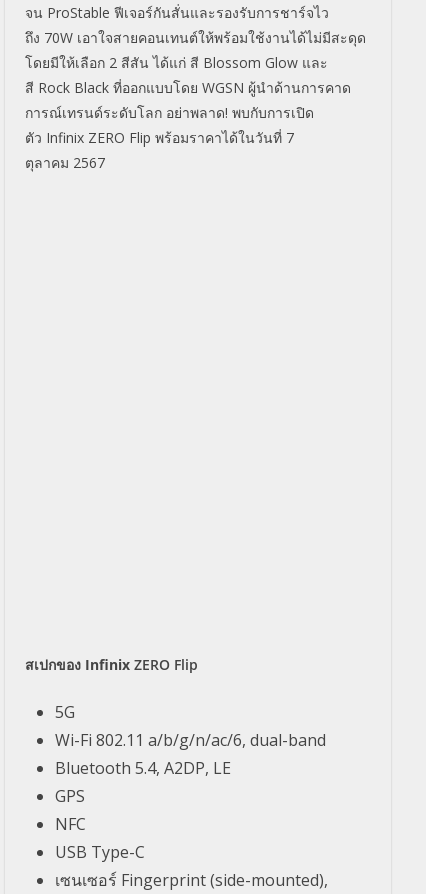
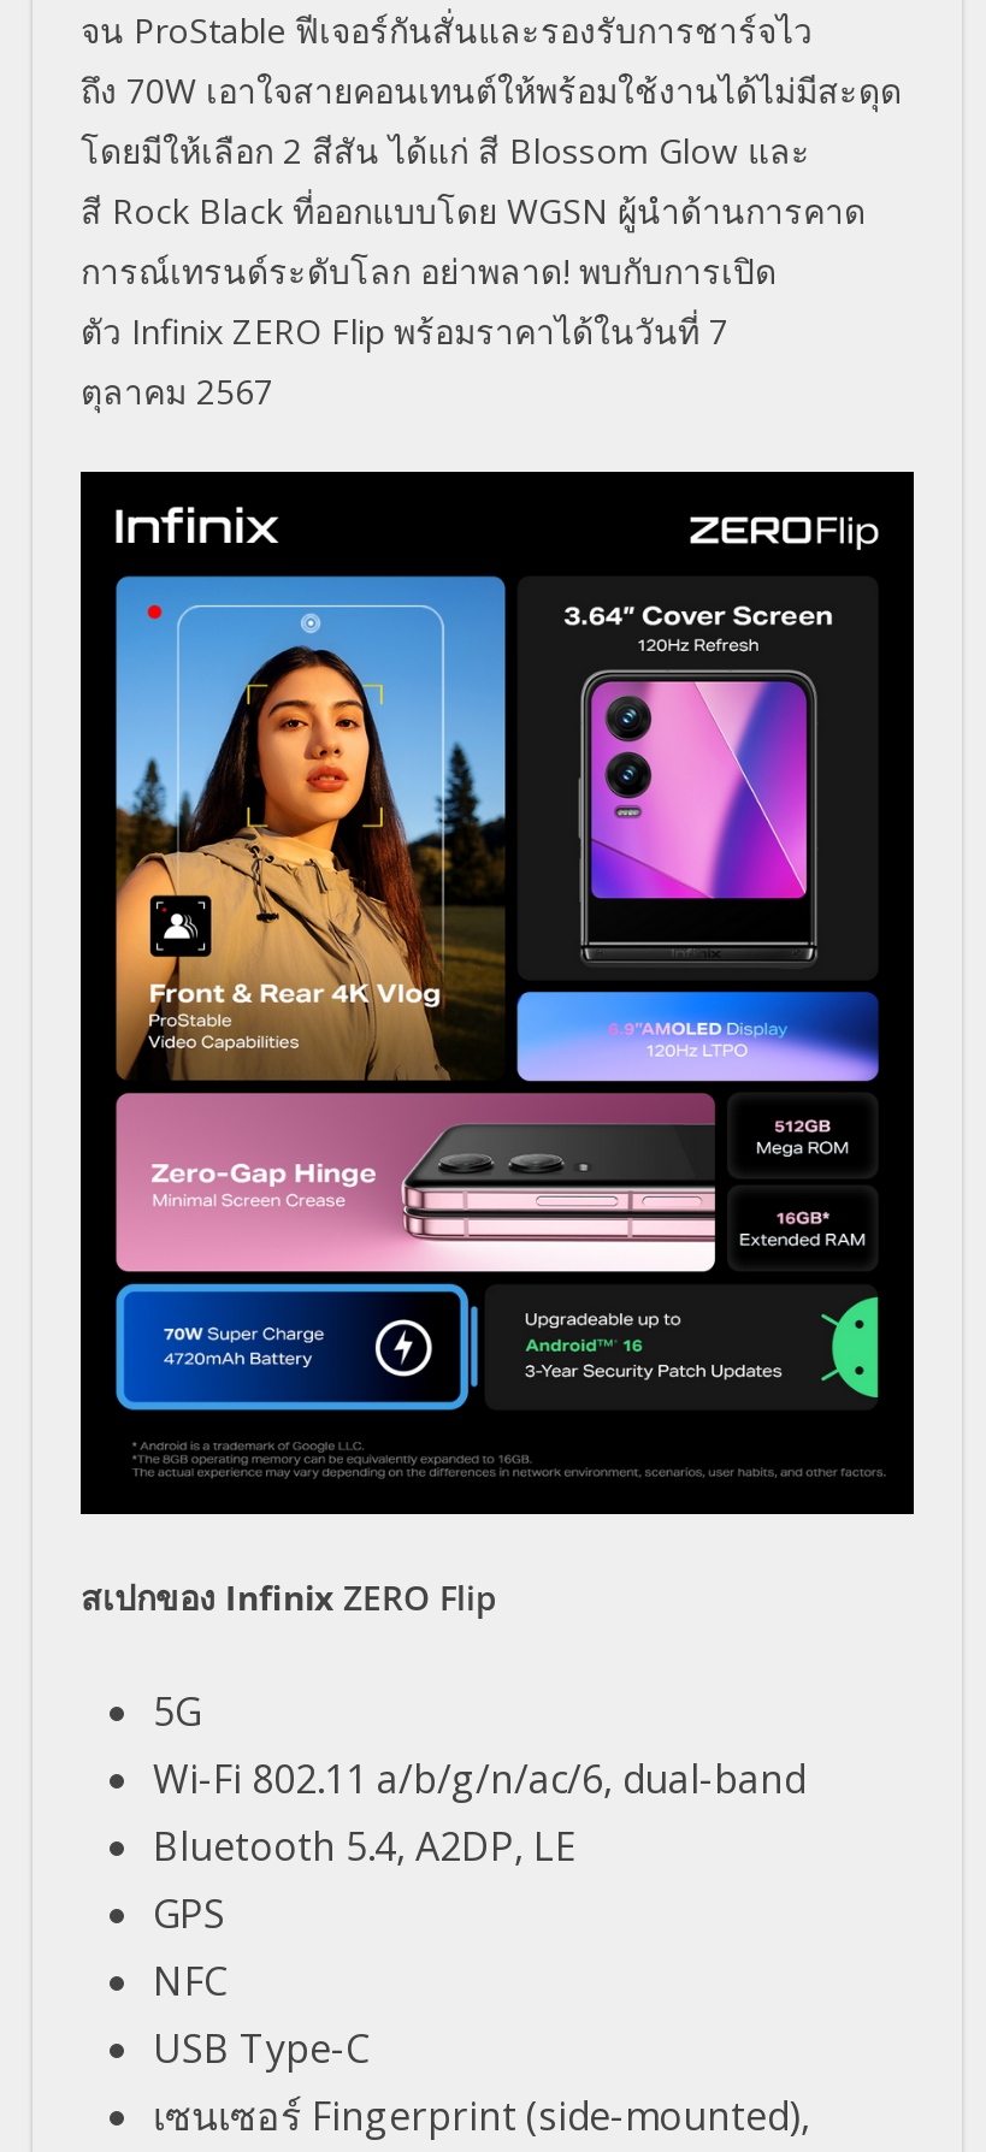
none -> [78,469,916,1517] [image]

